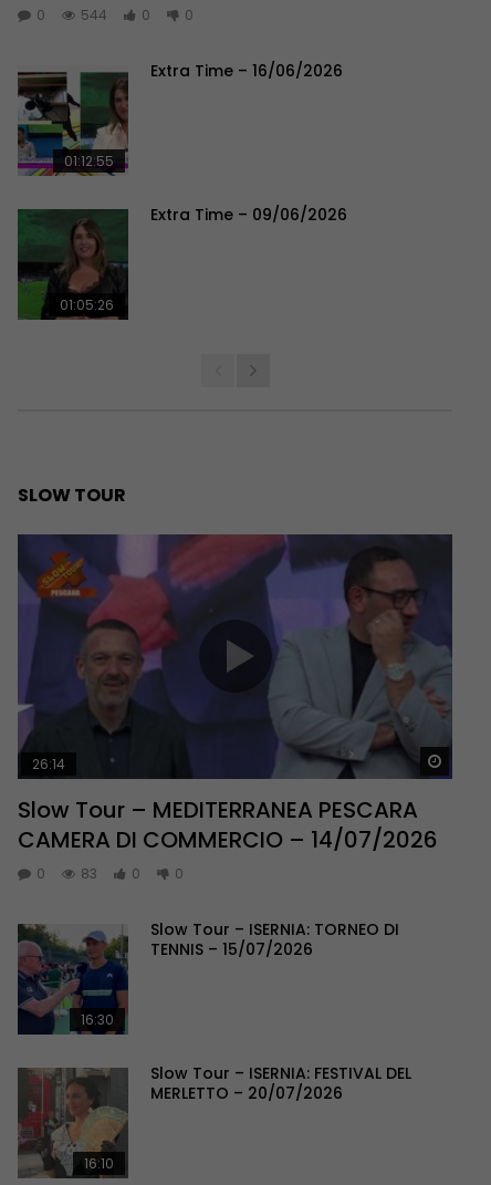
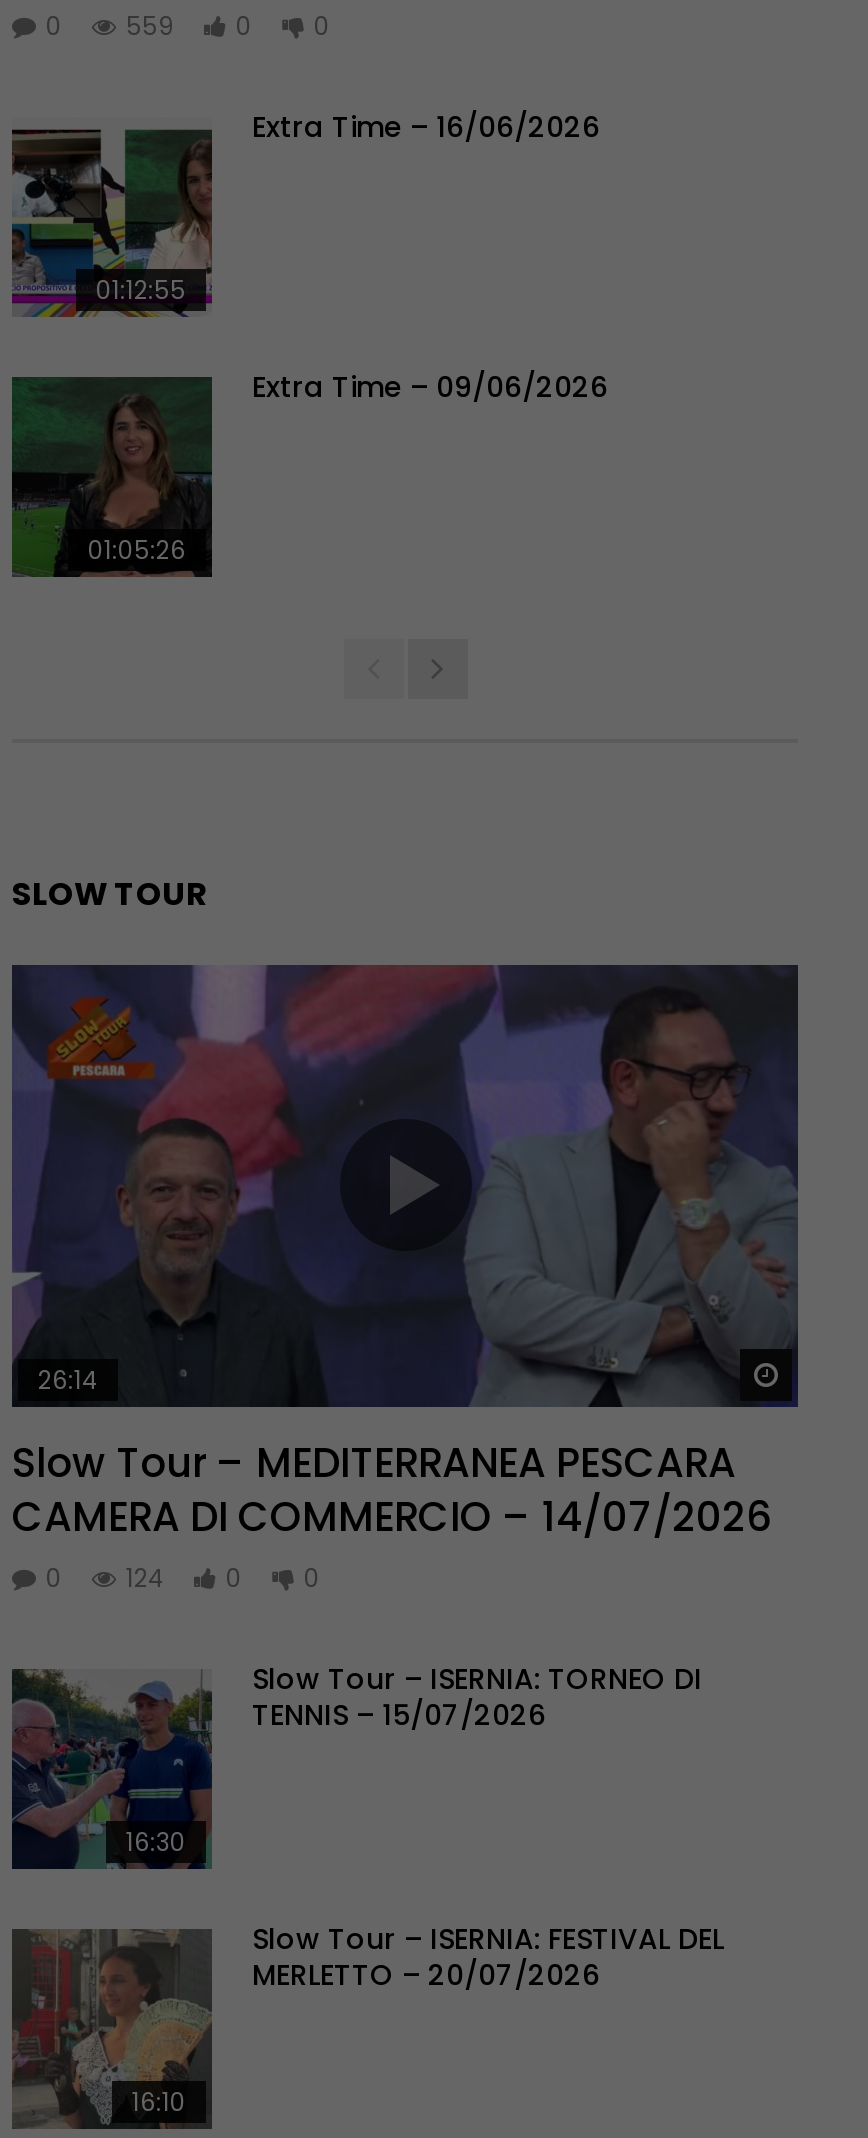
[36,6,194,25] 0 544 0 0 -> [46,9,330,43] 0 559 0 0
[36,864,184,883] 0 83 0 0 -> [46,1562,320,1596] 0 124 0 0

